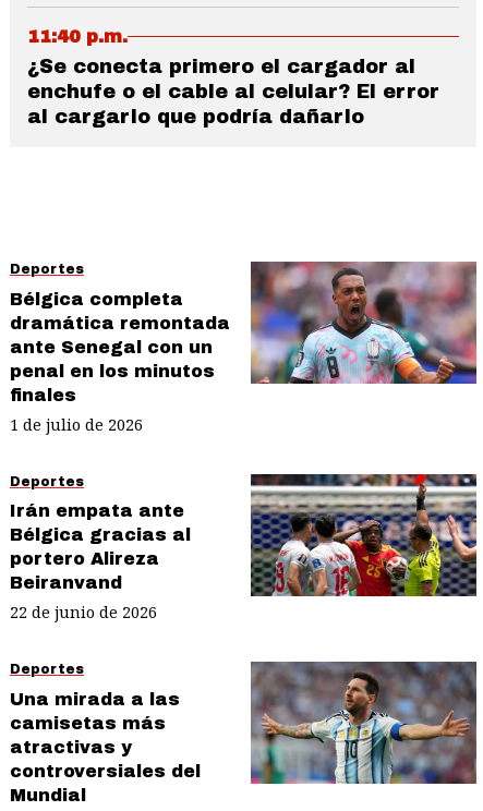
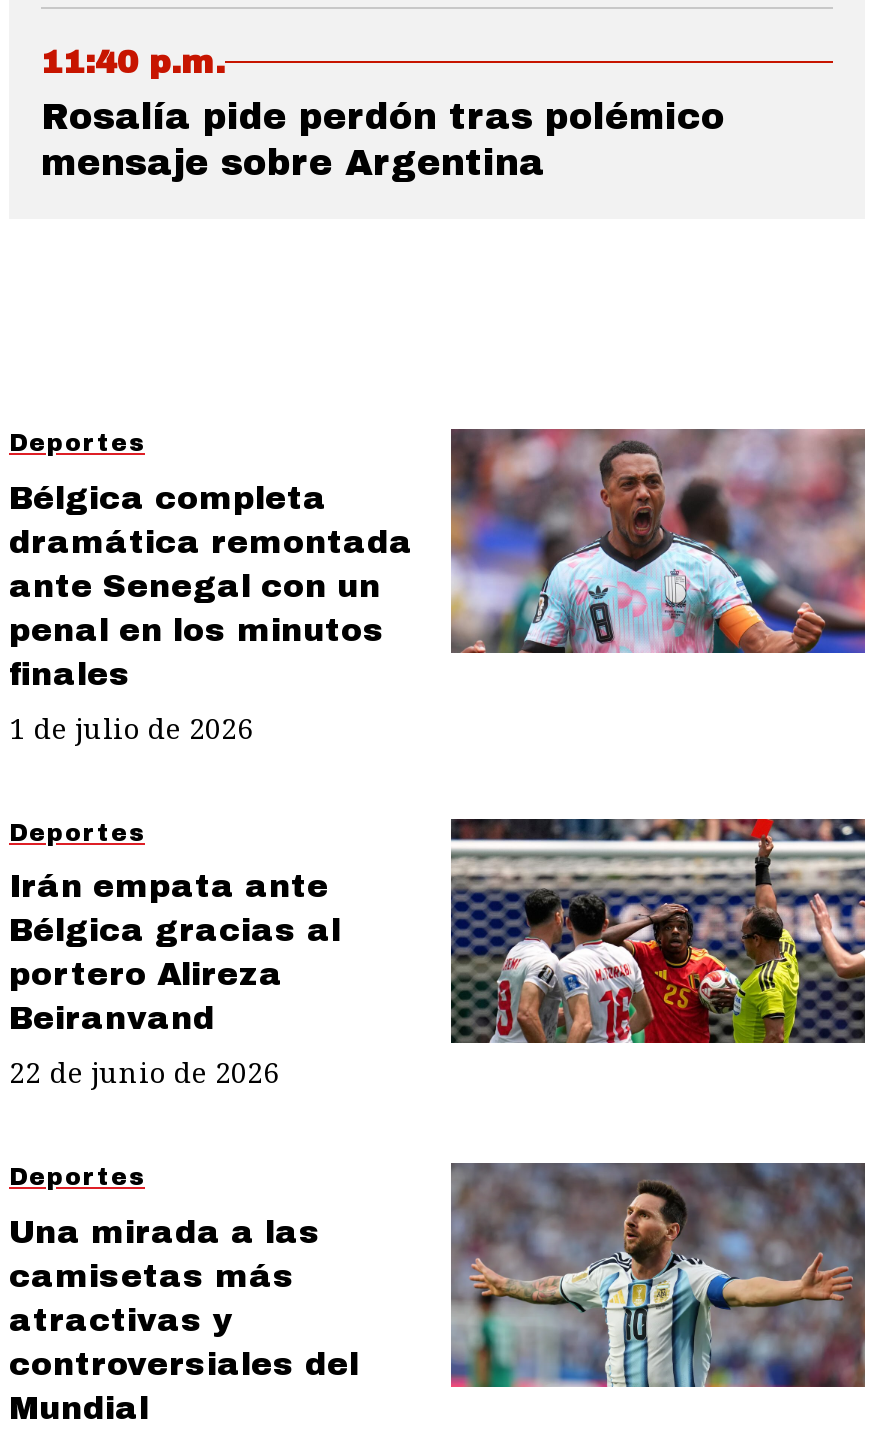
[27,56,439,128] ¿Se conecta primero el cargador al | enchufe o el cable al celular? El error | al cargarlo que podría dañarlo -> [41,97,725,183] Rosalía pide perdón tras polémico | mensaje sobre Argentina

